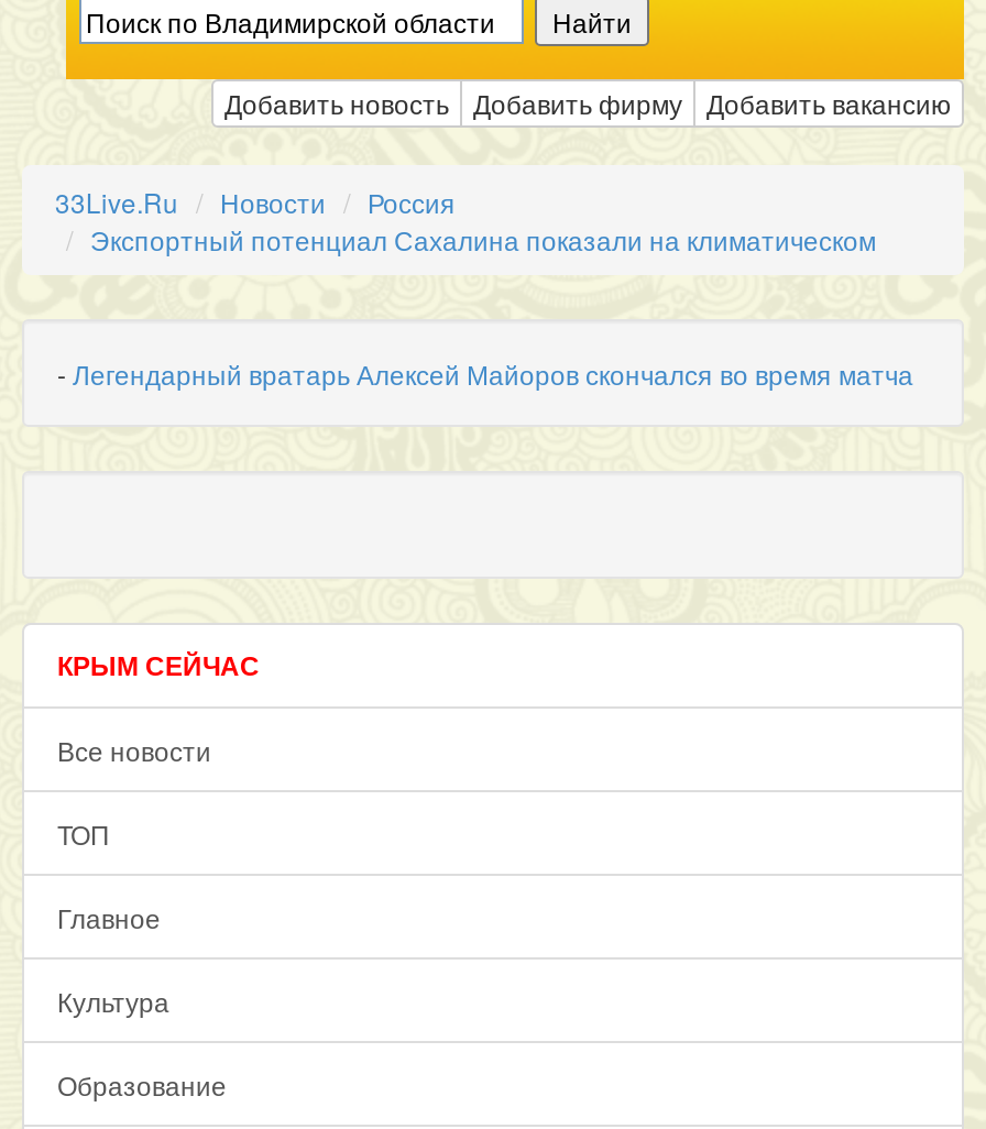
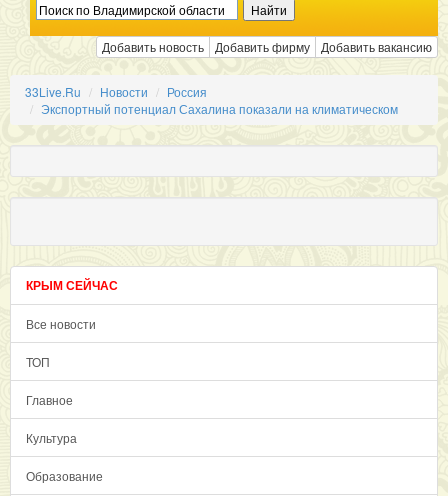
[57,354,913,392] - Легендарный вратарь Алексей Майоров скончался во время матча -> none

